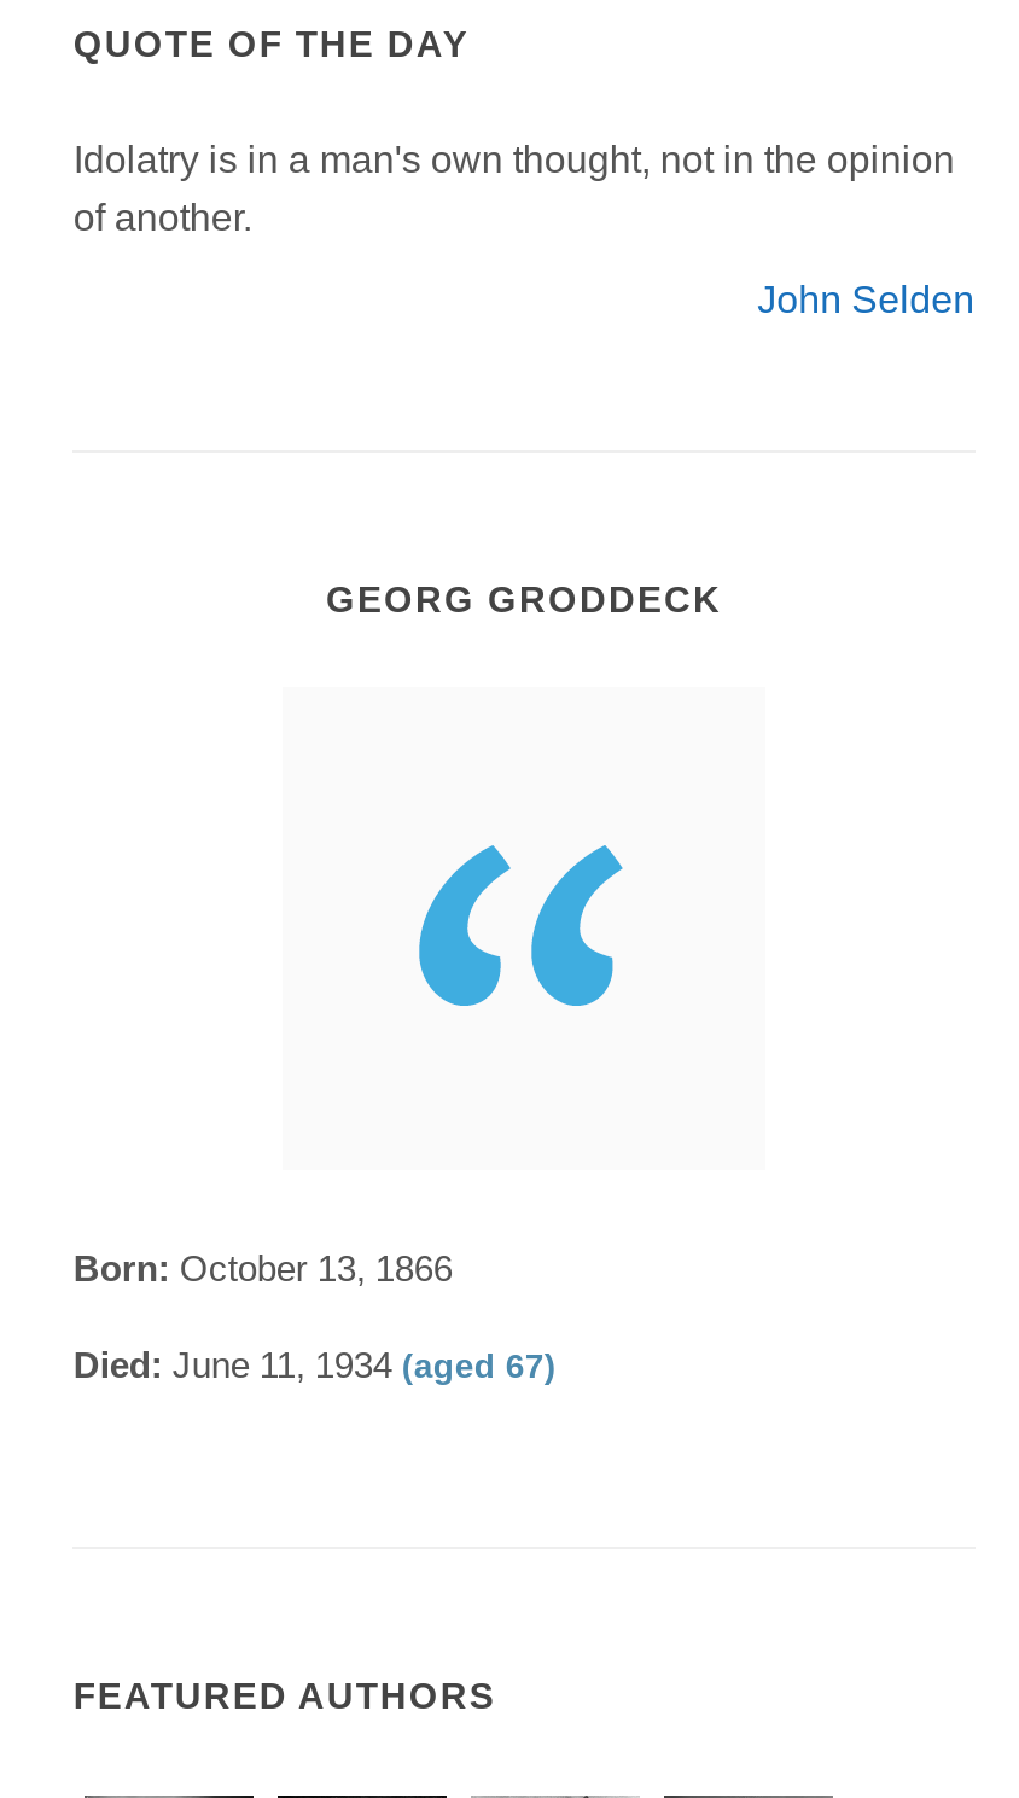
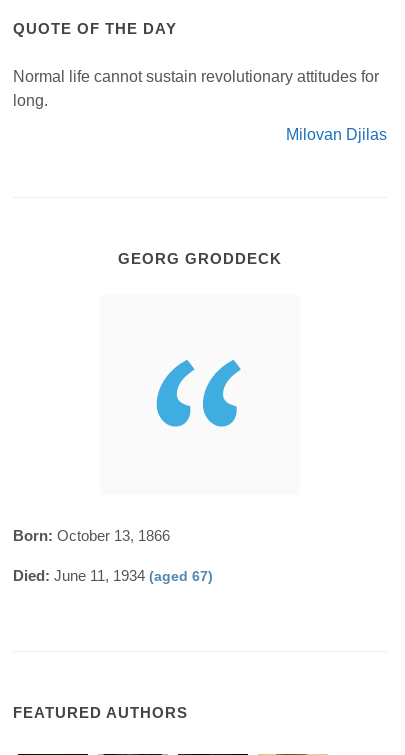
[73,138,955,237] Idolatry is in a man's own thought, not in the opinion | of another. -> [13,68,379,109] Normal life cannot sustain revolutionary attitudes for | long.
[757,278,975,319] John Selden -> [286,126,387,143] Milovan Djilas

